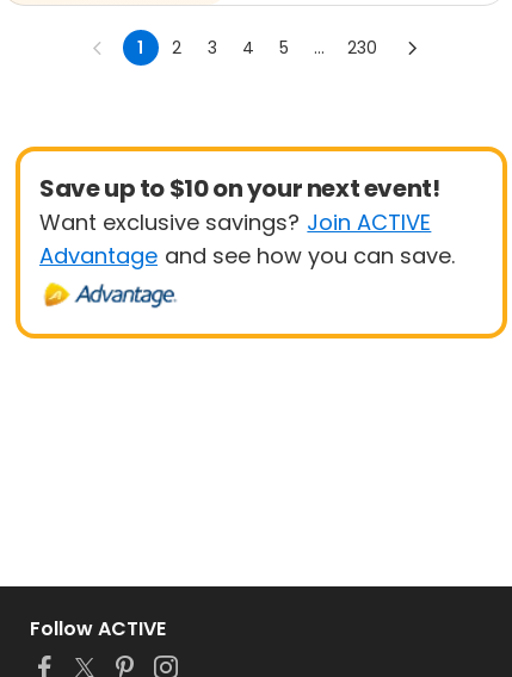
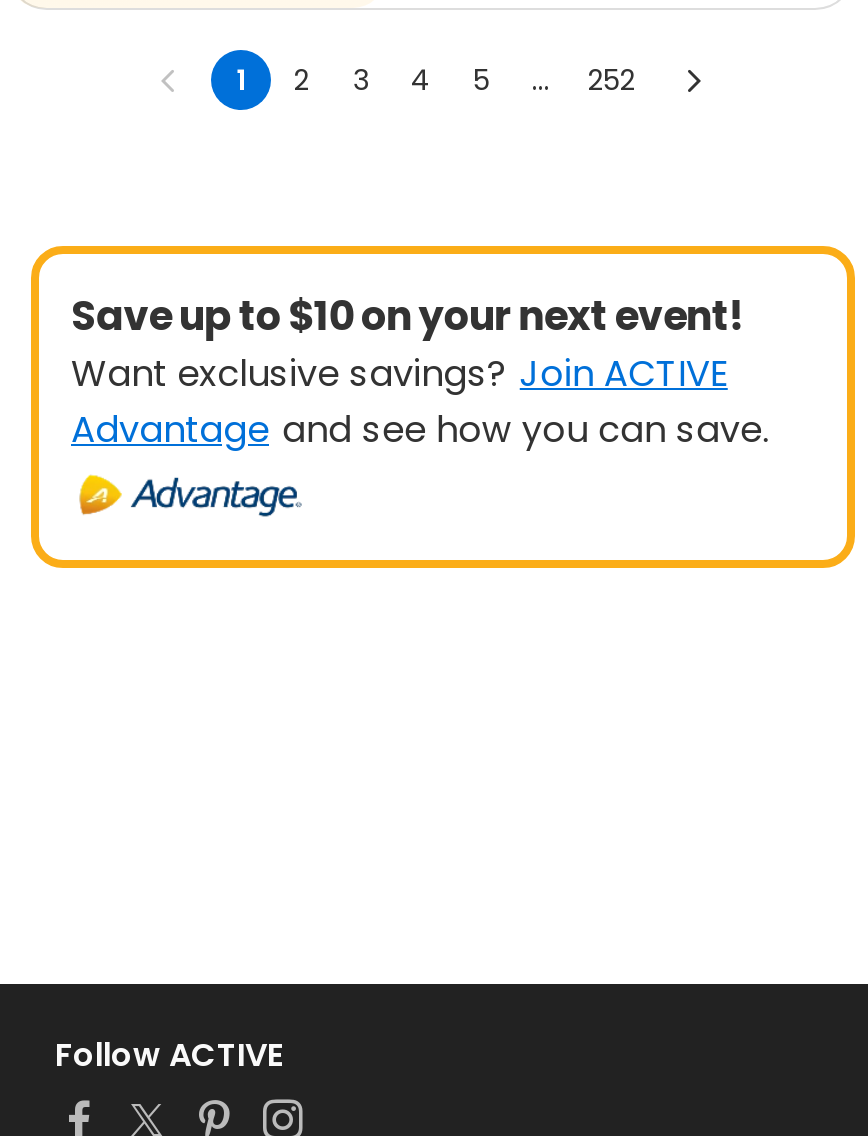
[347,36,377,60] 230 -> [587,60,635,100] 252

